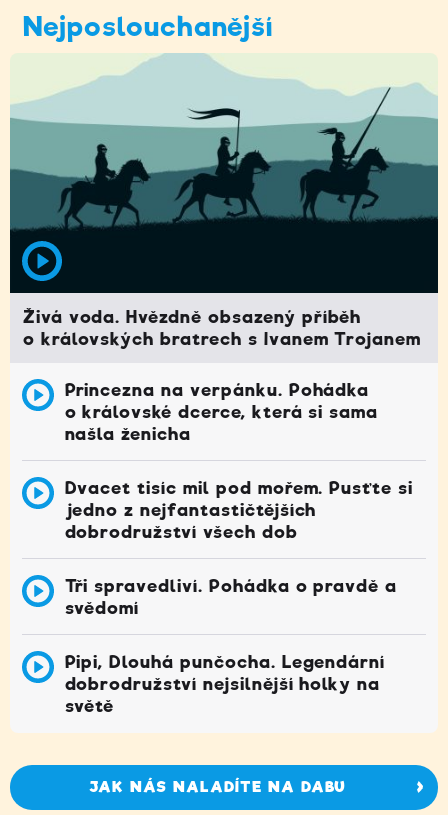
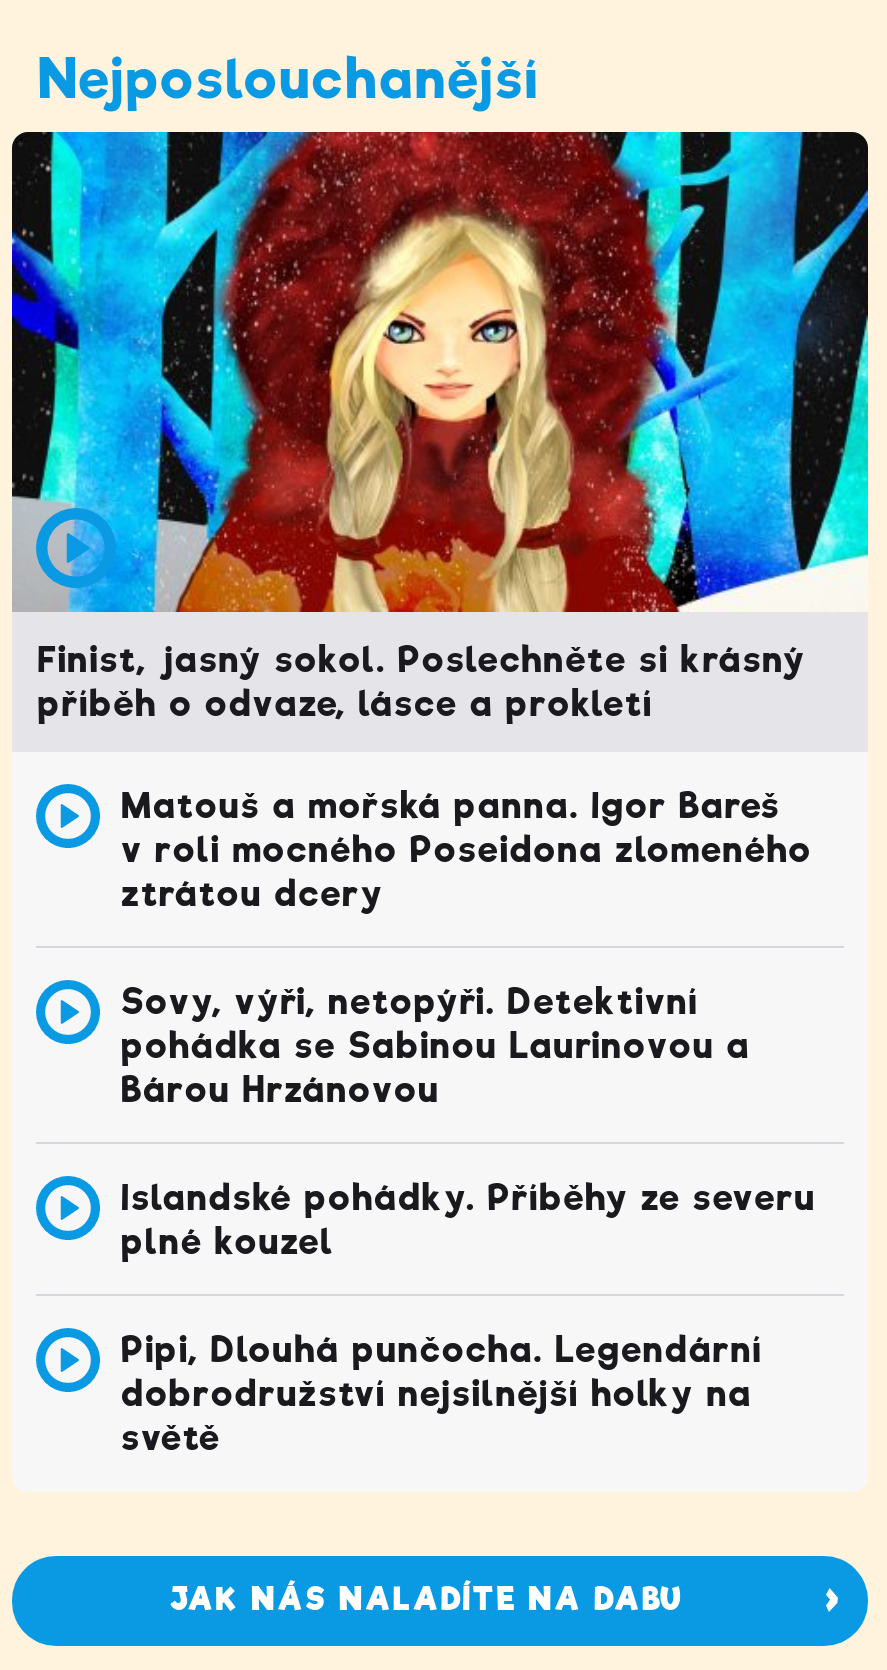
[9,53,439,349] [image] | Živá voda. Hvězdně obsazený příběh | o královských bratrech s Ivanem Trojanem -> [10,130,870,724] [image] | Finist, jasný sokol. Poslechněte si krásný | příběh o odvaze, lásce a prokletí
[64,380,378,444] Princezna na verpánku. Pohádka | o královské dcerce, která si sama | našla ženicha -> [121,786,812,914] Matouš a mořská panna. Igor Bareš | v roli mocného Poseidona zlomeného | ztrátou dcery
[64,478,413,542] Dvacet tisíc mil pod mořem. Pusťte si | jedno z nejfantastičtějších | dobrodružství všech dob -> [121,982,751,1110] Sovy, výři, netopýři. Detektivní | pohádka se Sabinou Laurinovou a | Bárou Hrzánovou
[64,576,397,618] Tři spravedliví. Pohádka o pravdě a | svědomí -> [121,1178,816,1262] Islandské pohádky. Příběhy ze severu | plné kouzel

